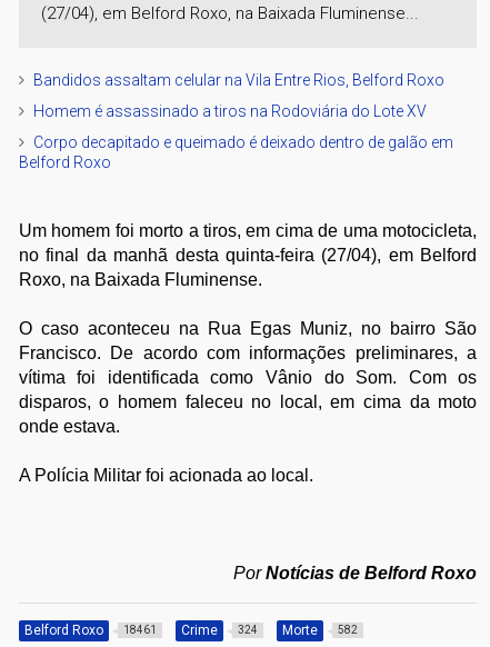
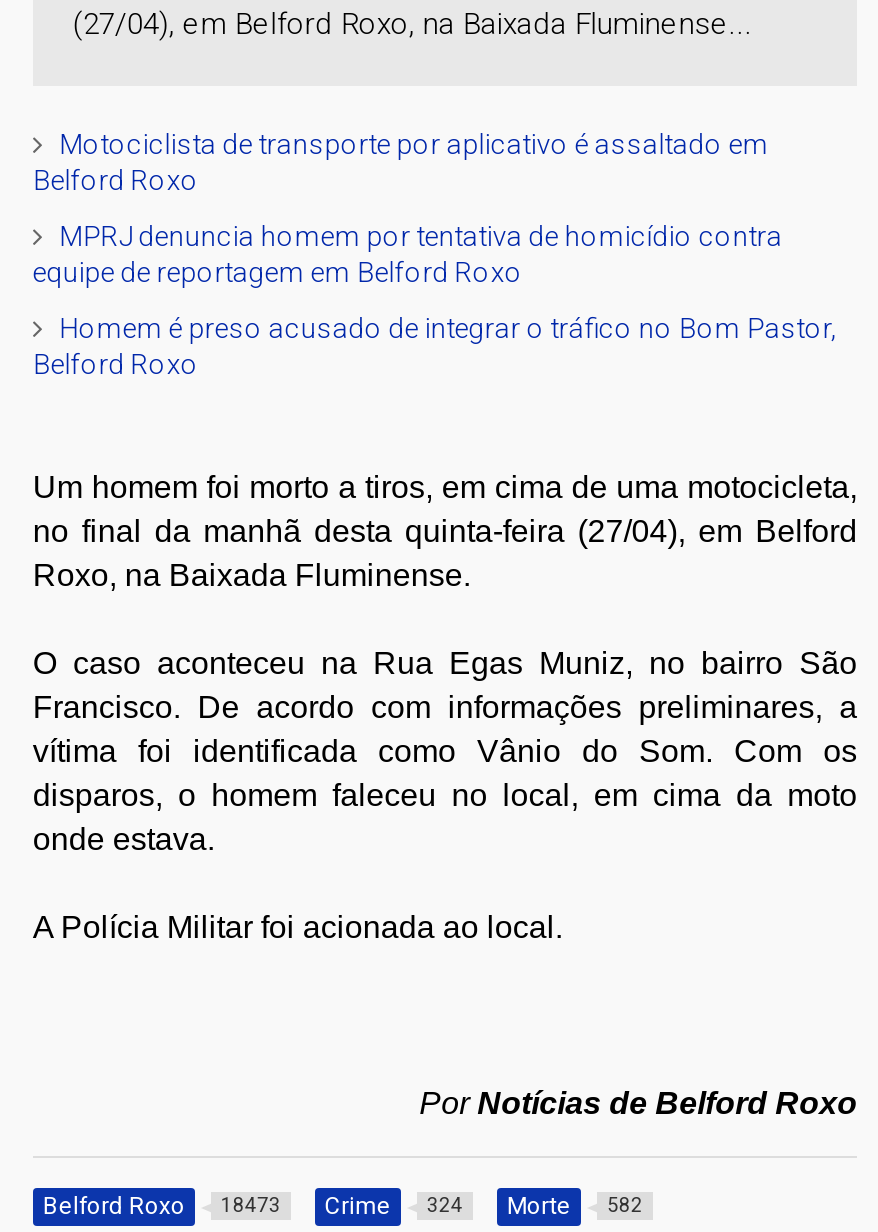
[33,71,444,89] Bandidos assaltam celular na Vila Entre Rios, Belford Roxo -> [33,127,769,195] Motociclista de transporte por aplicativo é assaltado em | Belford Roxo
[33,102,427,120] Homem é assassinado a tiros na Rodoviária do Lote XV -> [33,219,783,287] MPRJ denuncia homem por tentativa de homicídio contra | equipe de reportagem em Belford Roxo
[33,133,453,151] Corpo decapitado e queimado é deixado dentro de galão em -> [59,311,837,343] Homem é preso acusado de integrar o tráfico no Bom Pastor,
[24,622,358,638] Belford Roxo 18461 Crime 324 Morte 582 -> [43,1191,643,1219] Belford Roxo 18473 Crime 324 Morte 582

